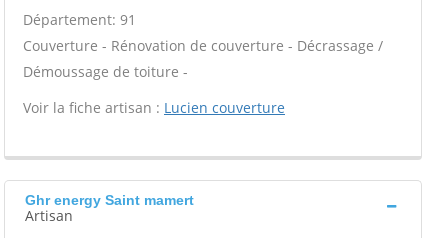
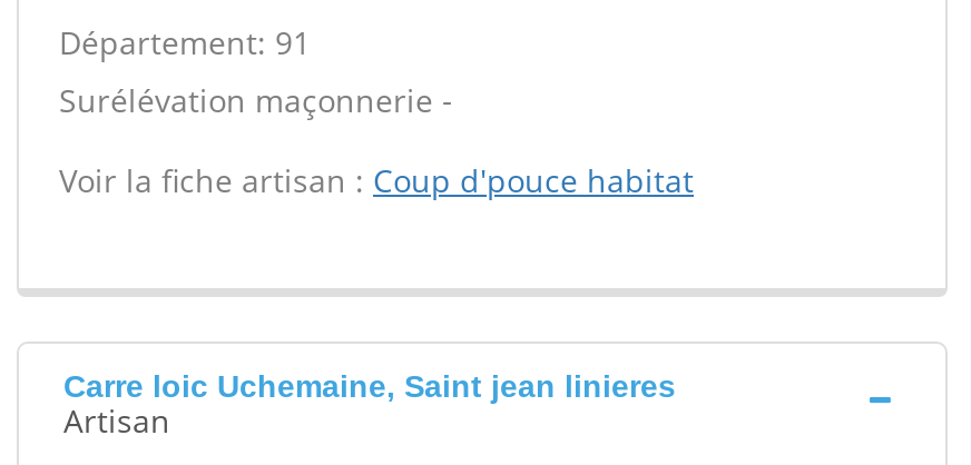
[23,36,383,81] Couverture - Rénovation de couverture - Décrassage / | Démoussage de toiture - -> [59,79,453,121] Surélévation maçonnerie -
[23,98,285,117] Voir la fiche artisan : Lucien couverture -> [59,159,694,201] Voir la fiche artisan : Coup d'pouce habitat
[25,192,194,208] Ghr energy Saint mamert -> [63,368,676,404] Carre loic Uchemaine, Saint jean linieres

